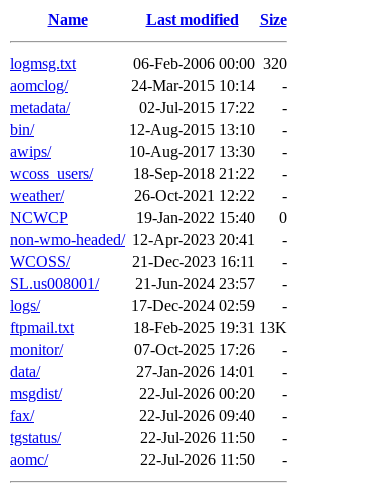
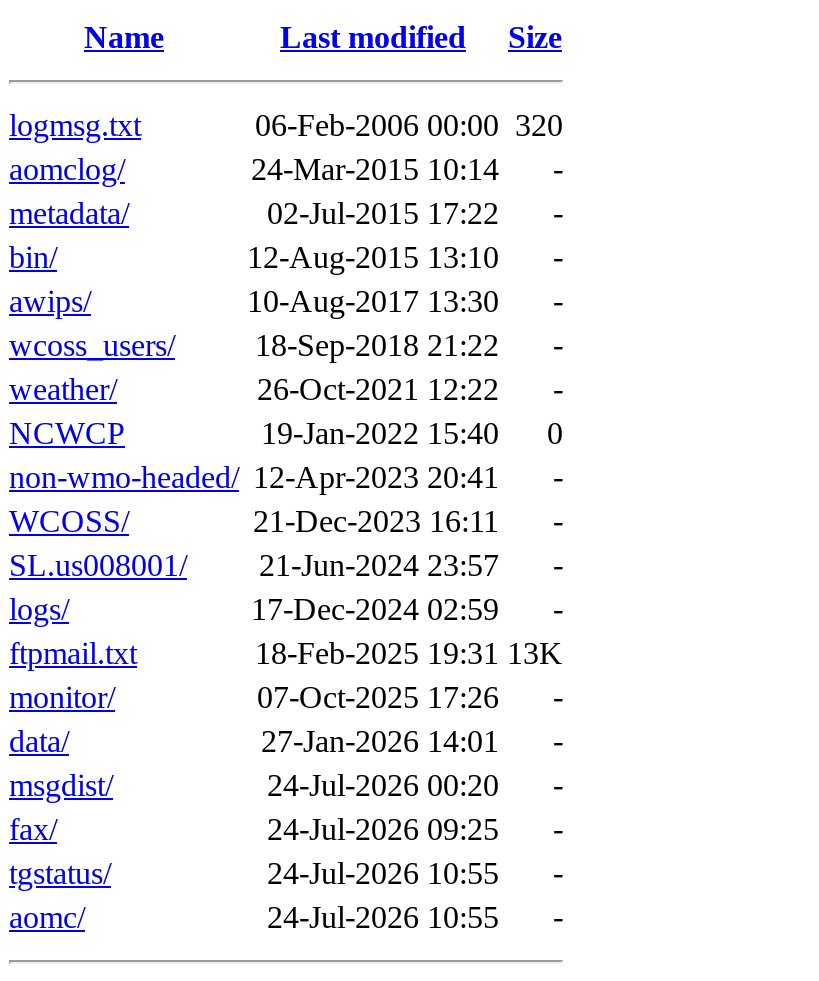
[139,385,255,402] 22-Jul-2026 00:20 -> [267,769,499,803] 24-Jul-2026 00:20
[139,407,255,424] 22-Jul-2026 09:40 -> [267,813,499,847] 24-Jul-2026 09:25
[140,429,255,446] 22-Jul-2026 11:50 -> [267,857,499,891] 24-Jul-2026 10:55
[140,451,255,468] 22-Jul-2026 11:50 -> [267,901,499,935] 24-Jul-2026 10:55

